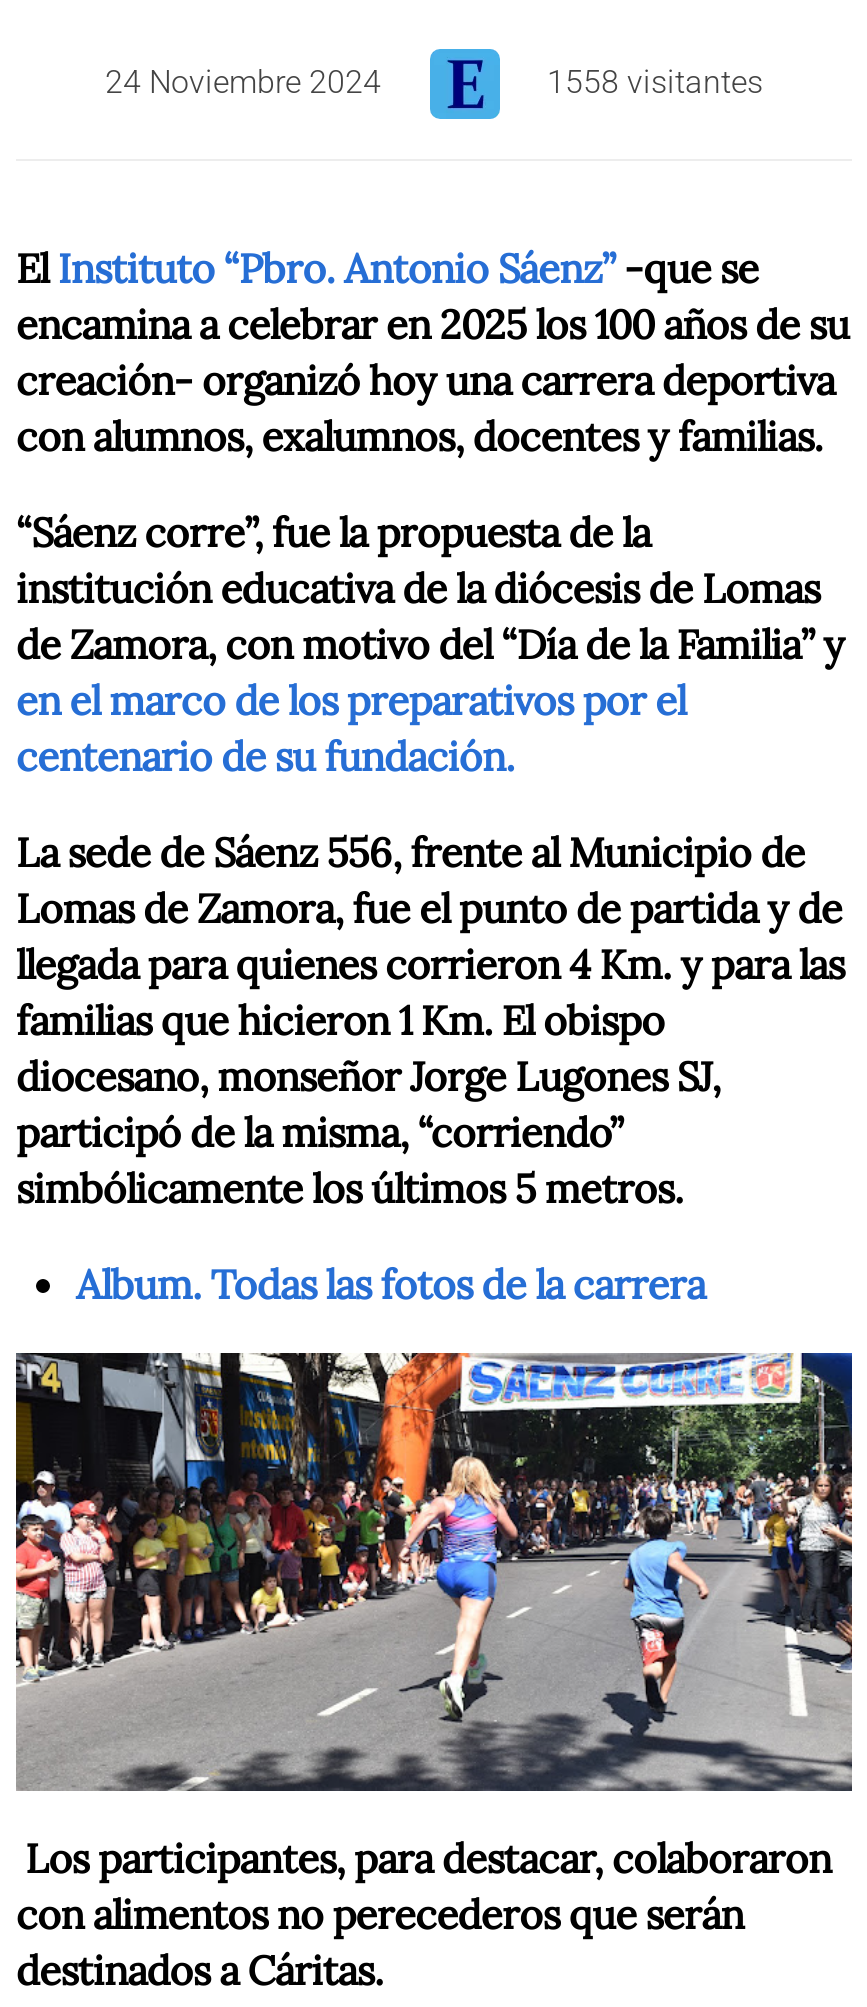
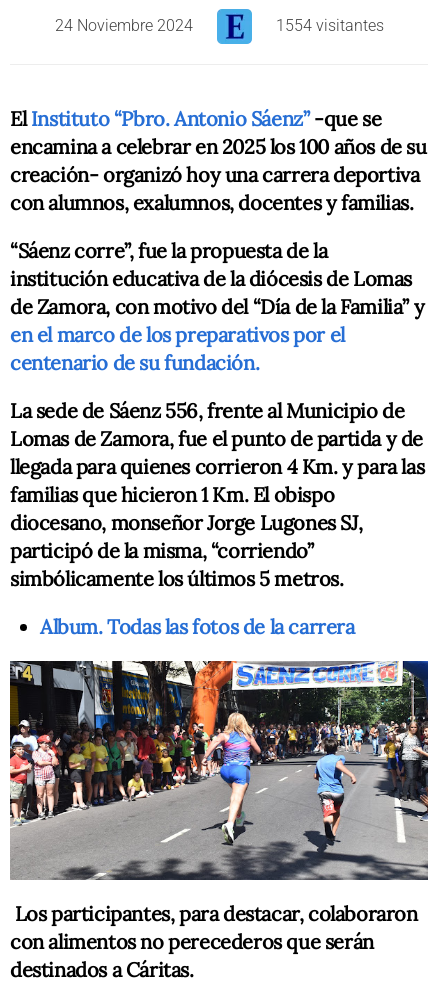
[547,62,763,100] 1558 visitantes -> [275,16,383,35] 1554 visitantes

